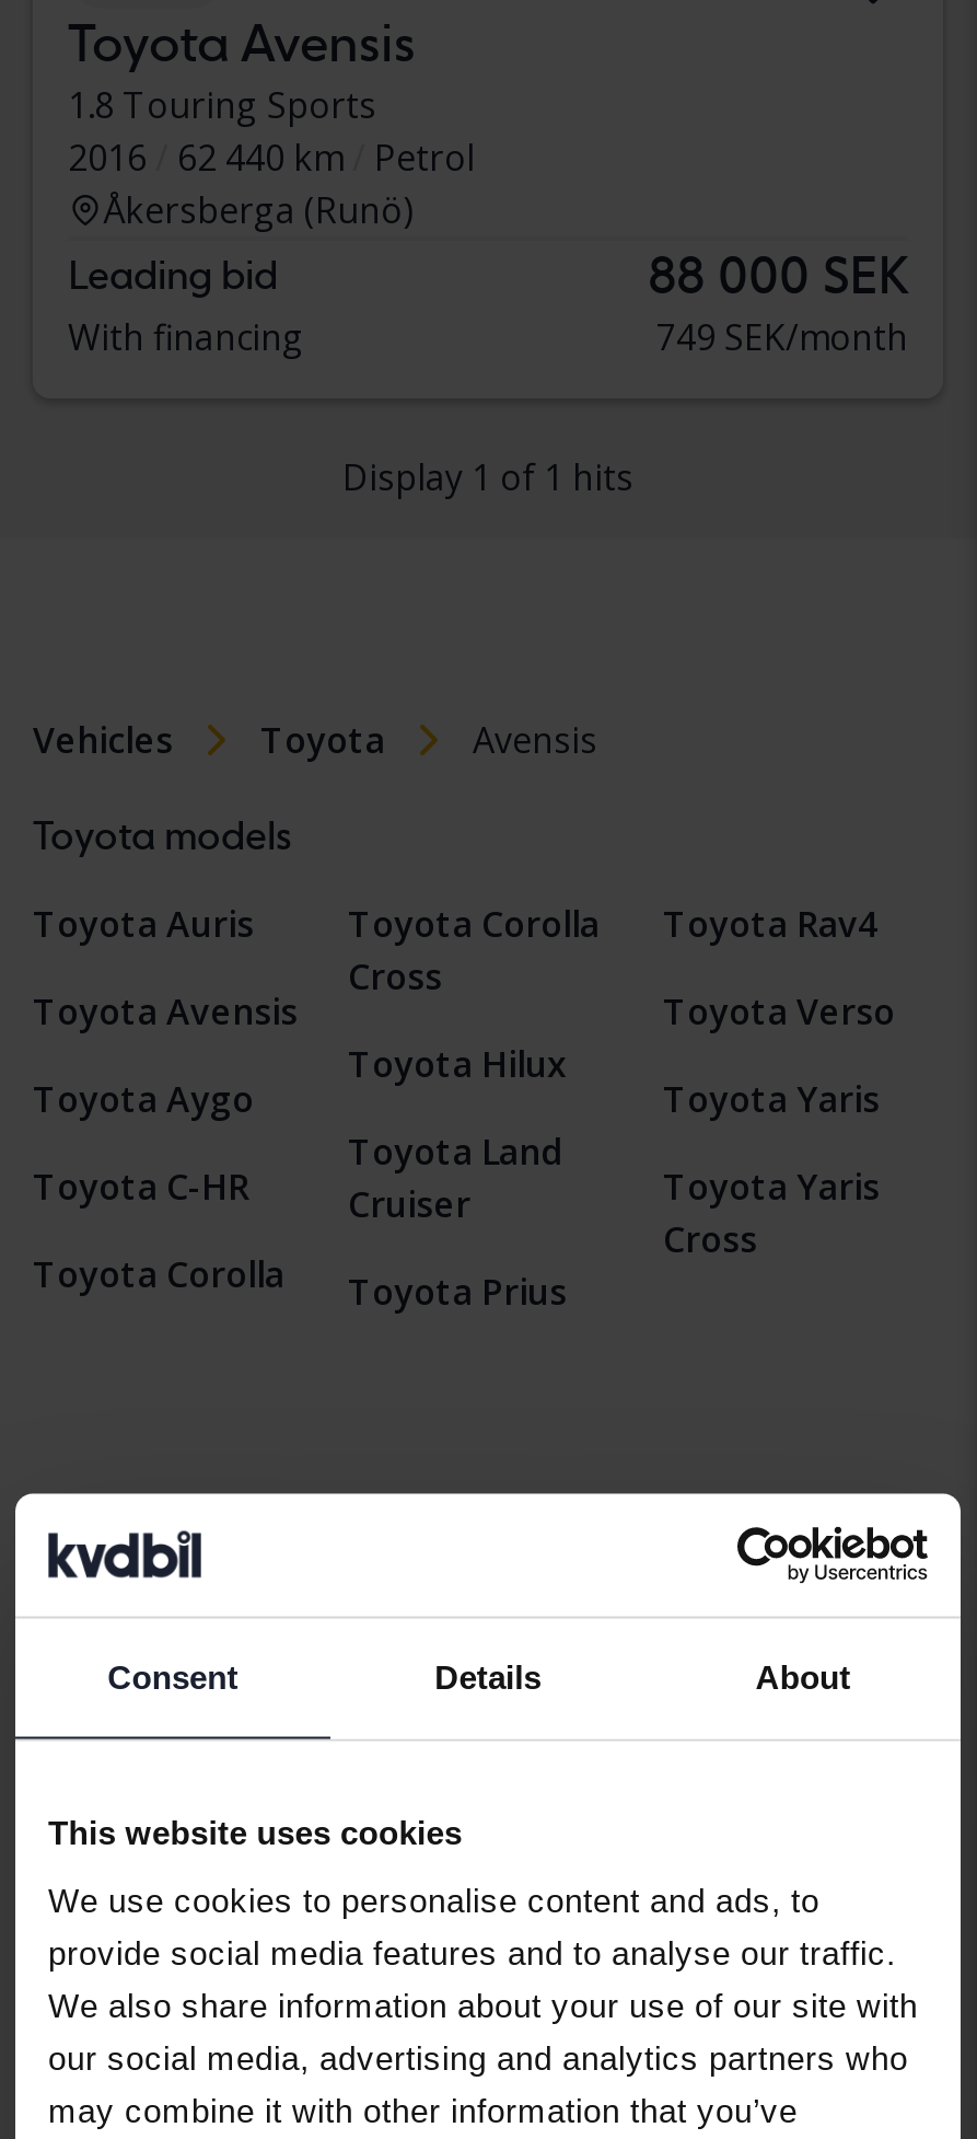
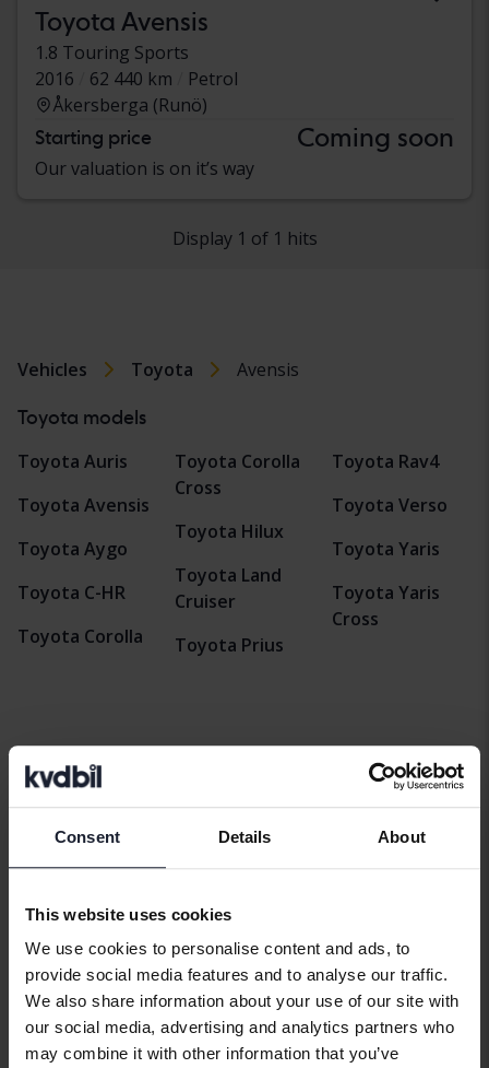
[68,244,908,362] Leading bid | 88 000 SEK | With financing | 749 SEK/month -> [35,122,454,181] Starting price | Coming soon | Our valuation is on it’s way

